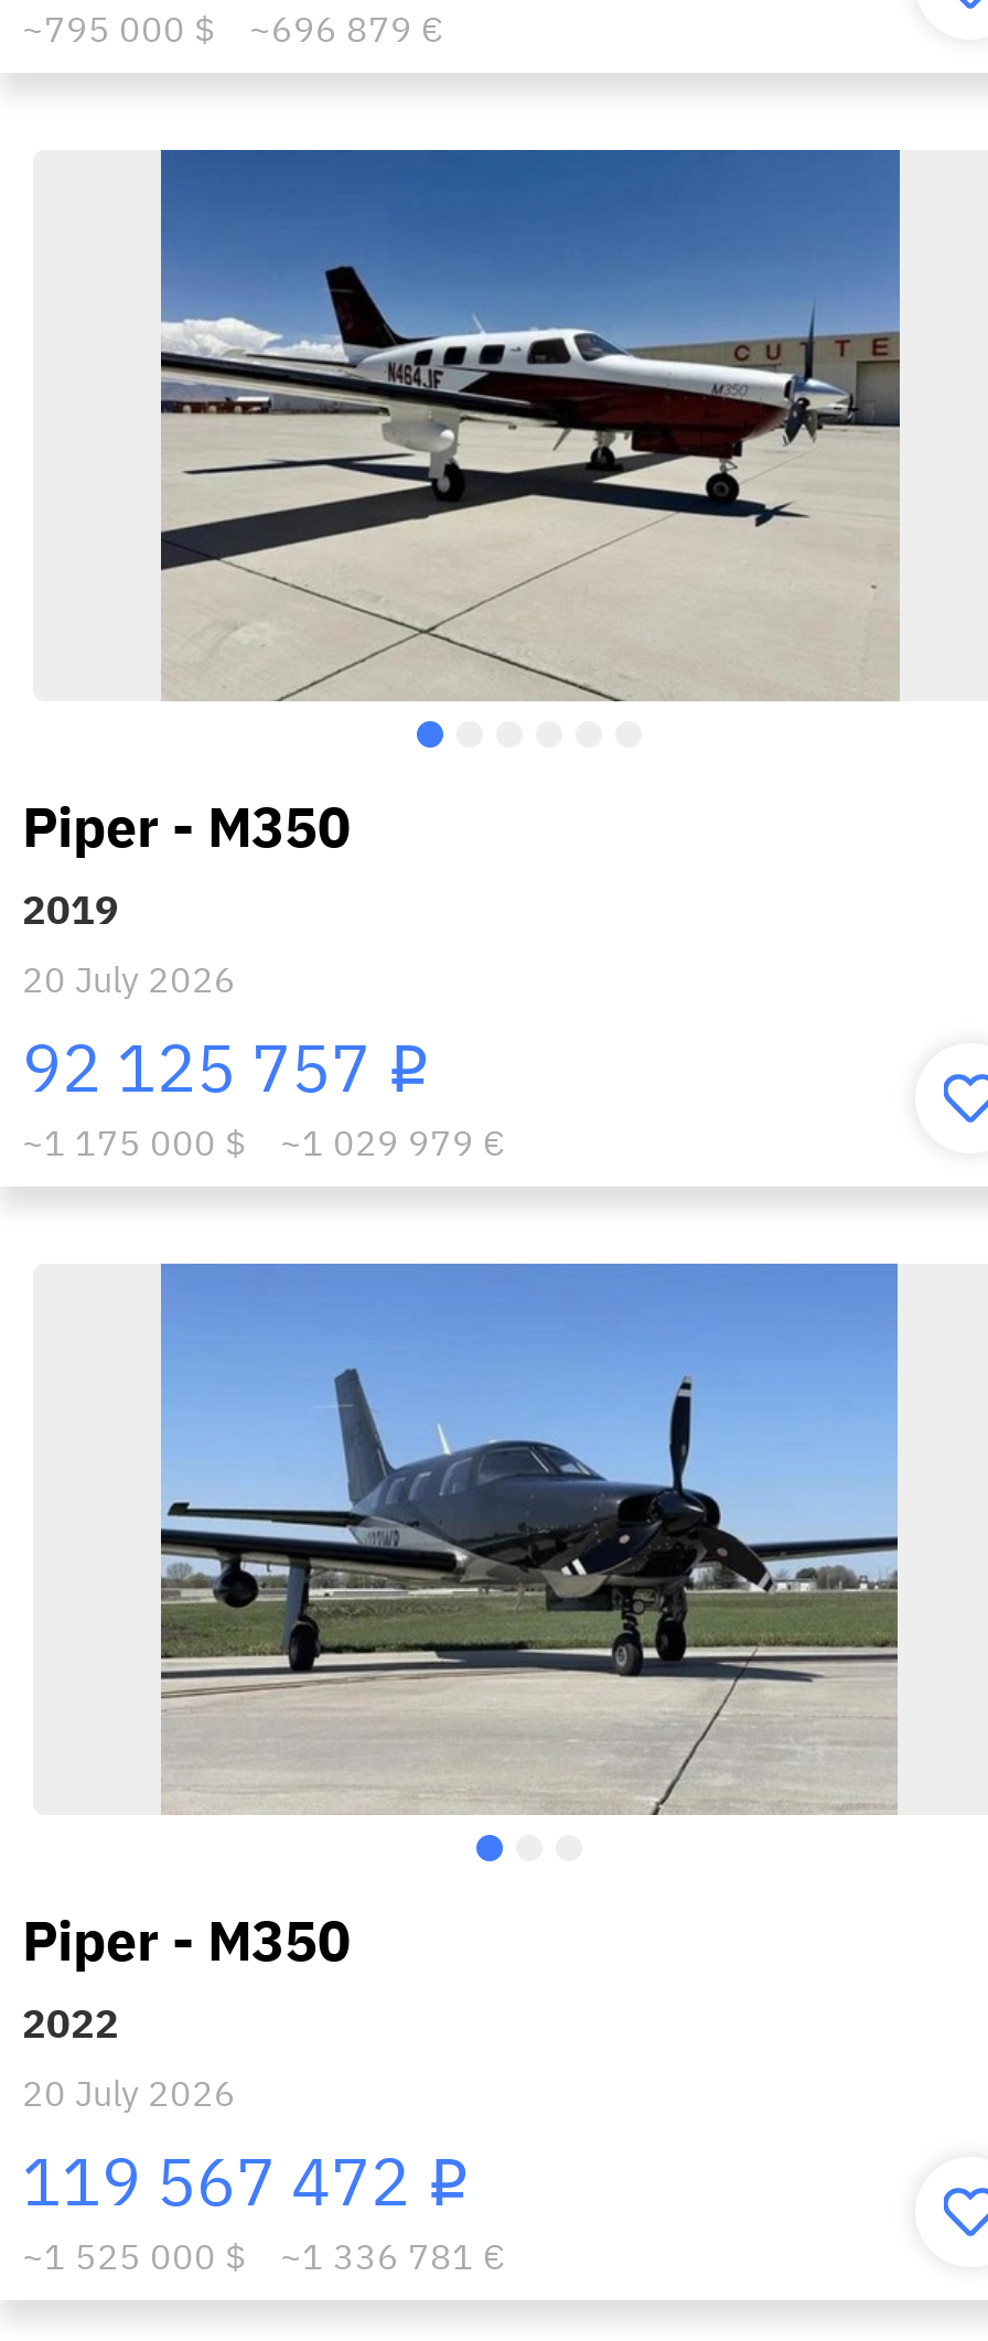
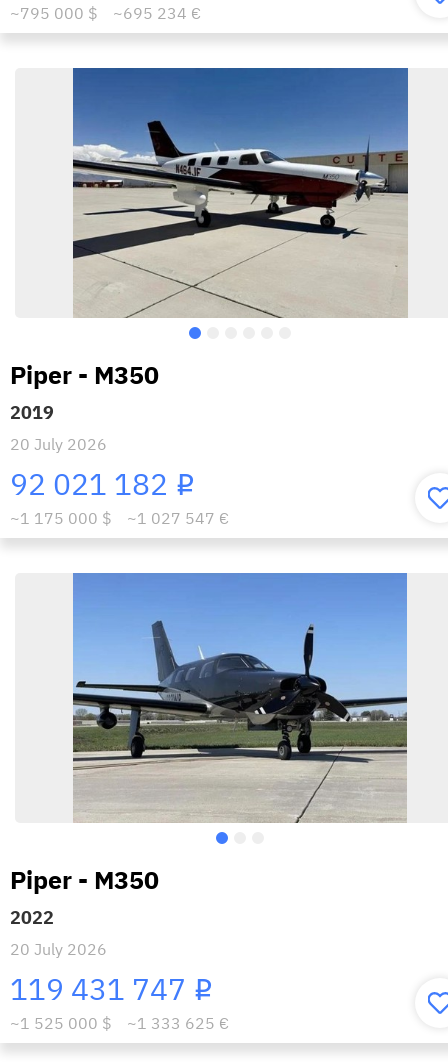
[22,7,443,51] ~795 000 $ ~696 879 € -> [10,3,201,23] ~795 000 $ ~695 234 €
[22,1023,430,1109] 92 125 757 i -> [10,464,195,503] 92 021 182 i
[22,1120,505,1164] ~1 175 000 $ ~1 029 979 € -> [10,508,229,528] ~1 175 000 $ ~1 027 547 €
[22,2137,470,2223] 119 567 472 i -> [10,969,213,1008] 119 431 747 i
[22,2234,505,2278] ~1 525 000 $ ~1 336 781 € -> [10,1013,229,1033] ~1 525 000 $ ~1 333 625 €

